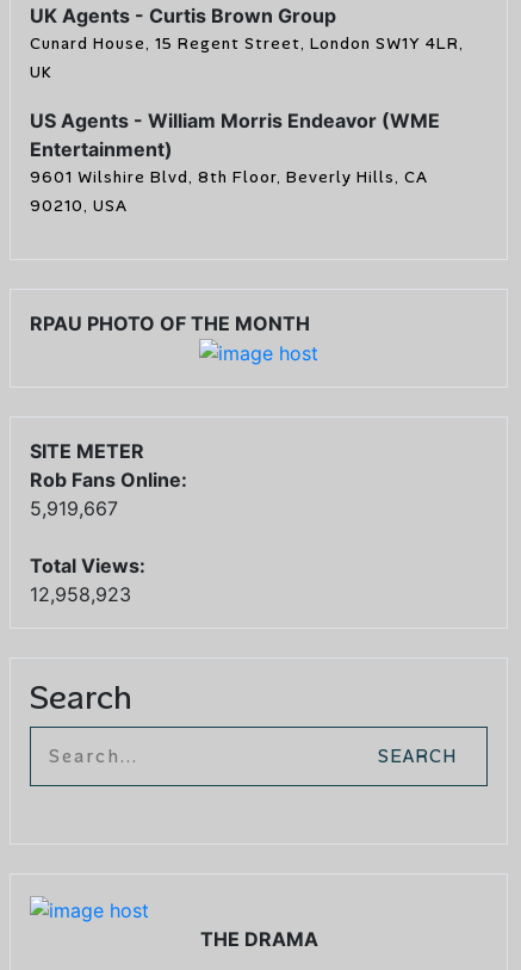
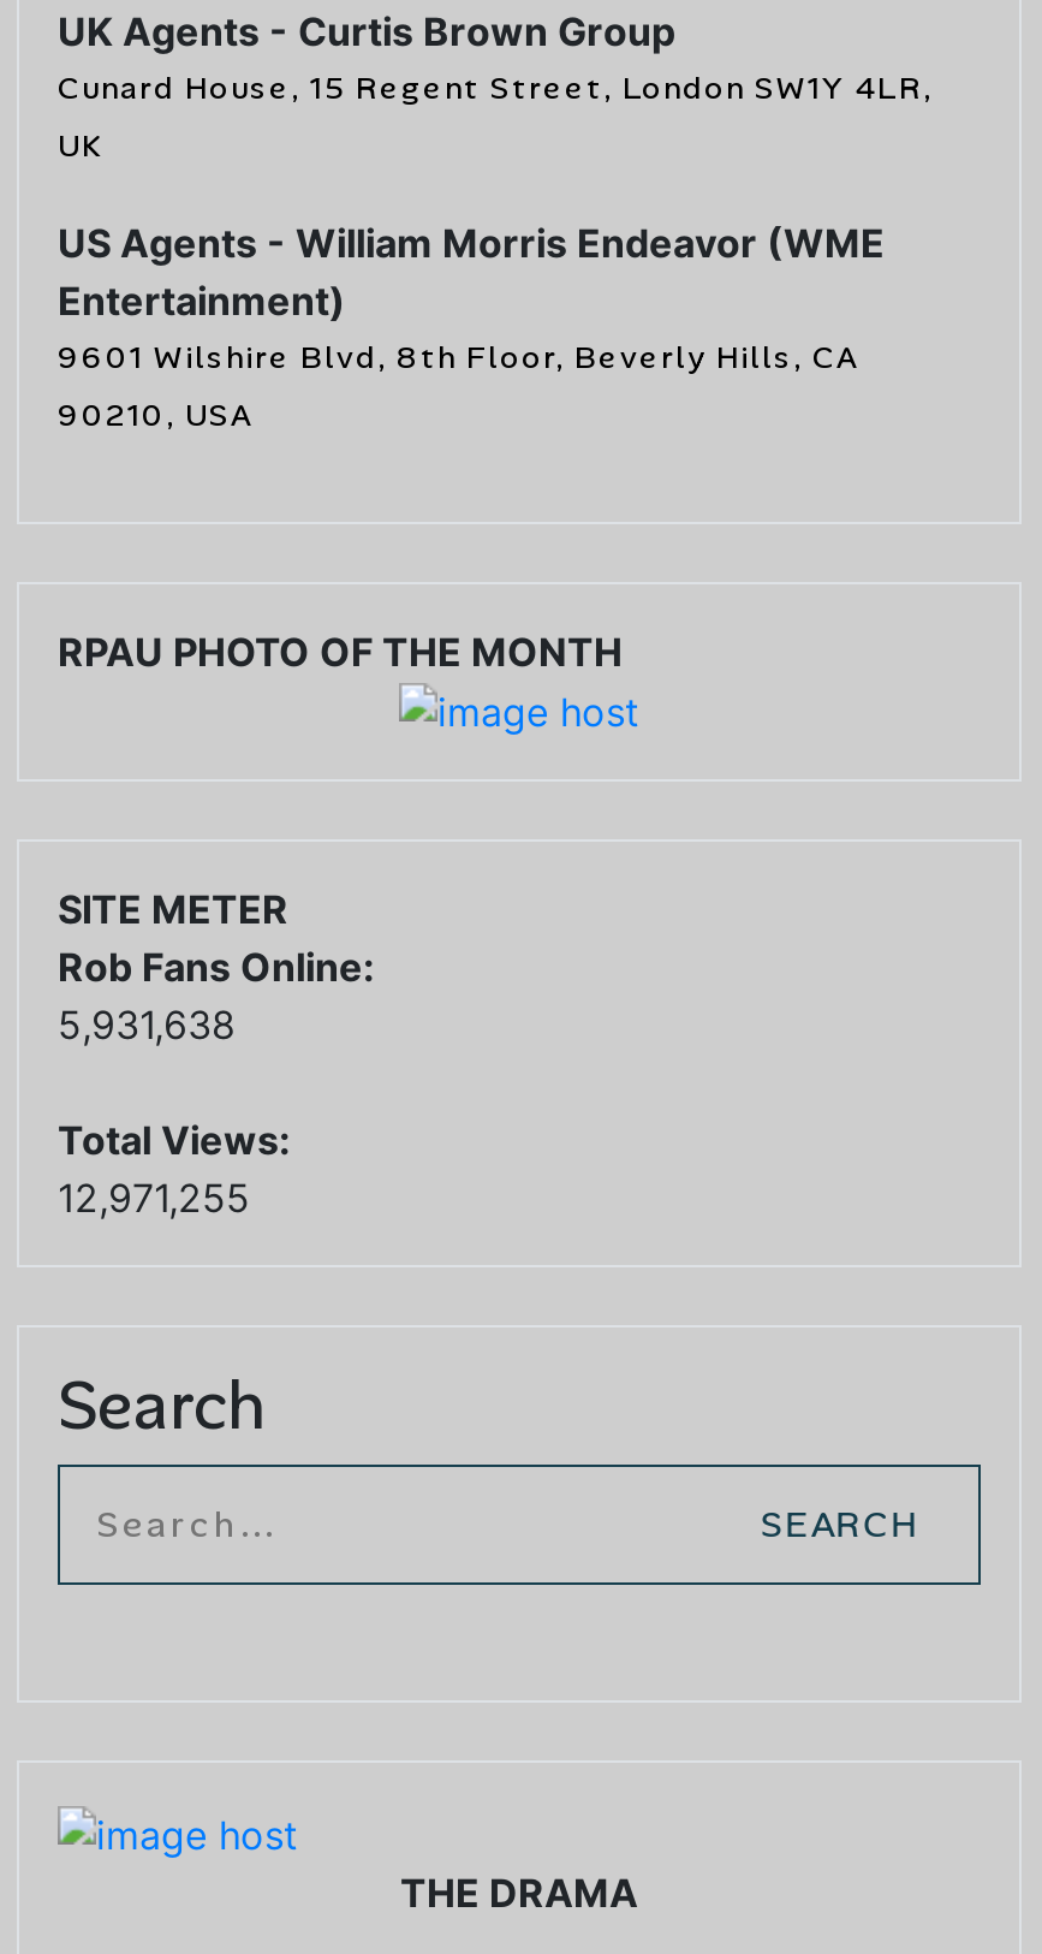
[30,497,118,521] 5,919,667 -> [58,1001,236,1050] 5,931,638
[30,583,131,607] 12,958,923 -> [58,1175,250,1223] 12,971,255

